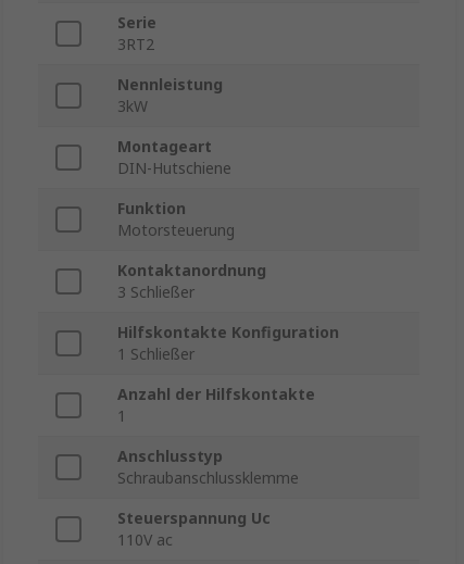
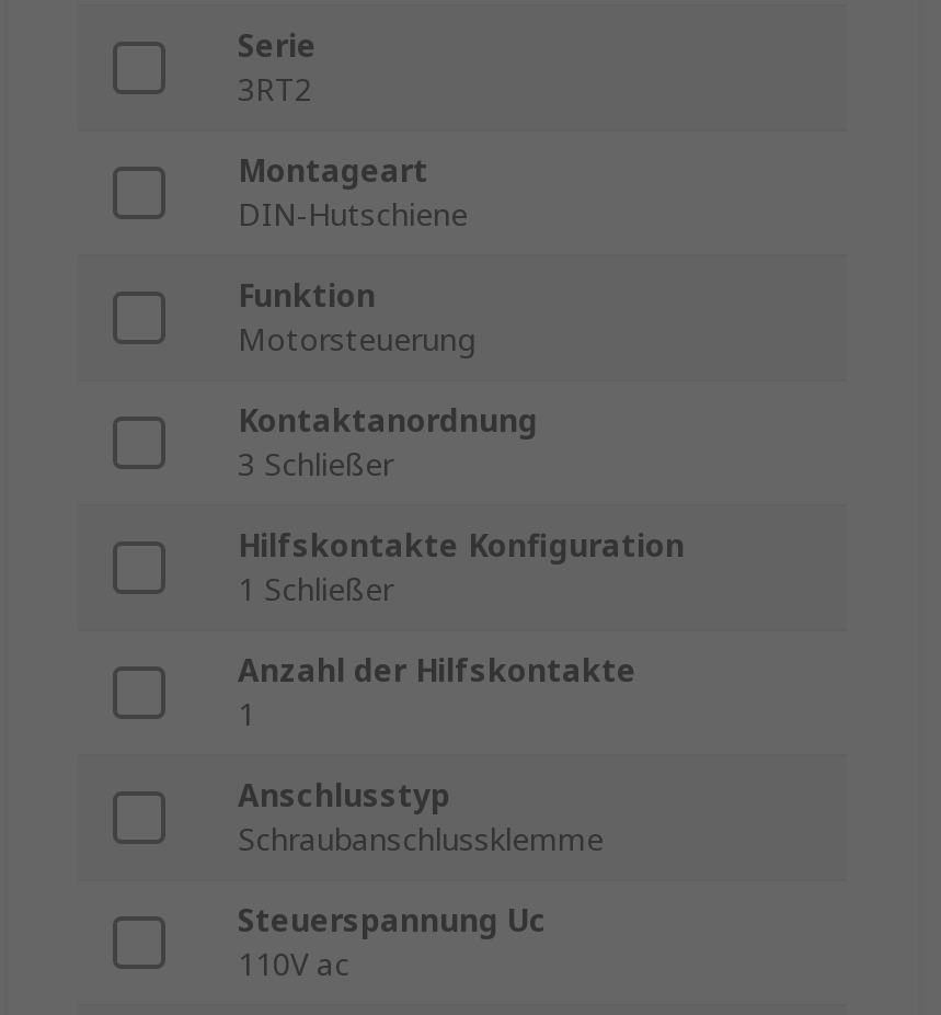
[117,74,223,117] Nennleistung | 3kW -> none

